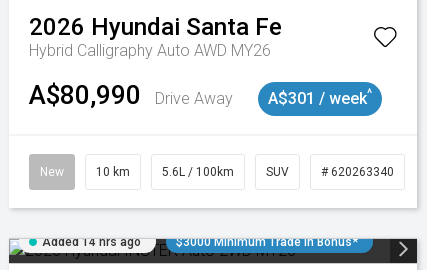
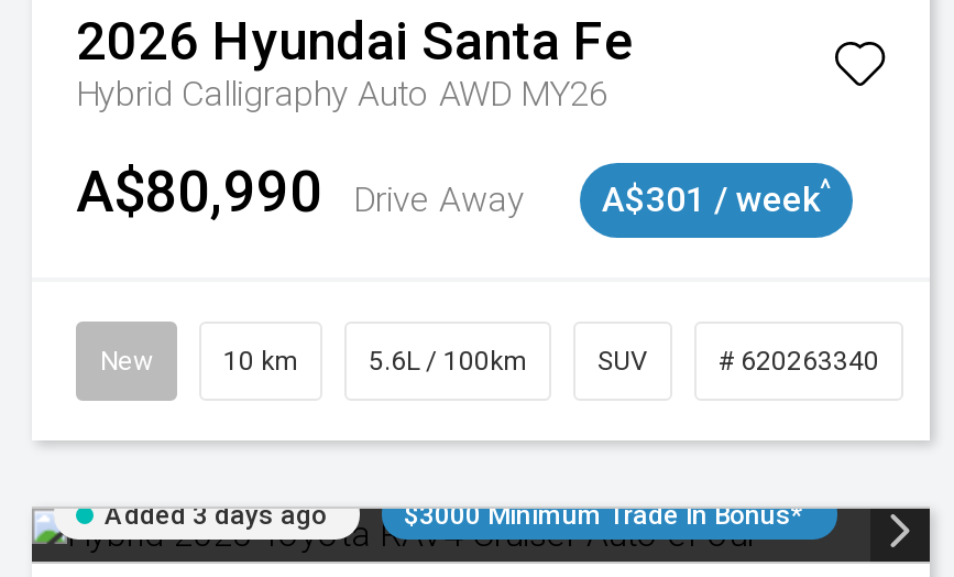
[42,235,141,249] Added 14 hrs ago -> [105,500,327,531] Added 3 days ago

